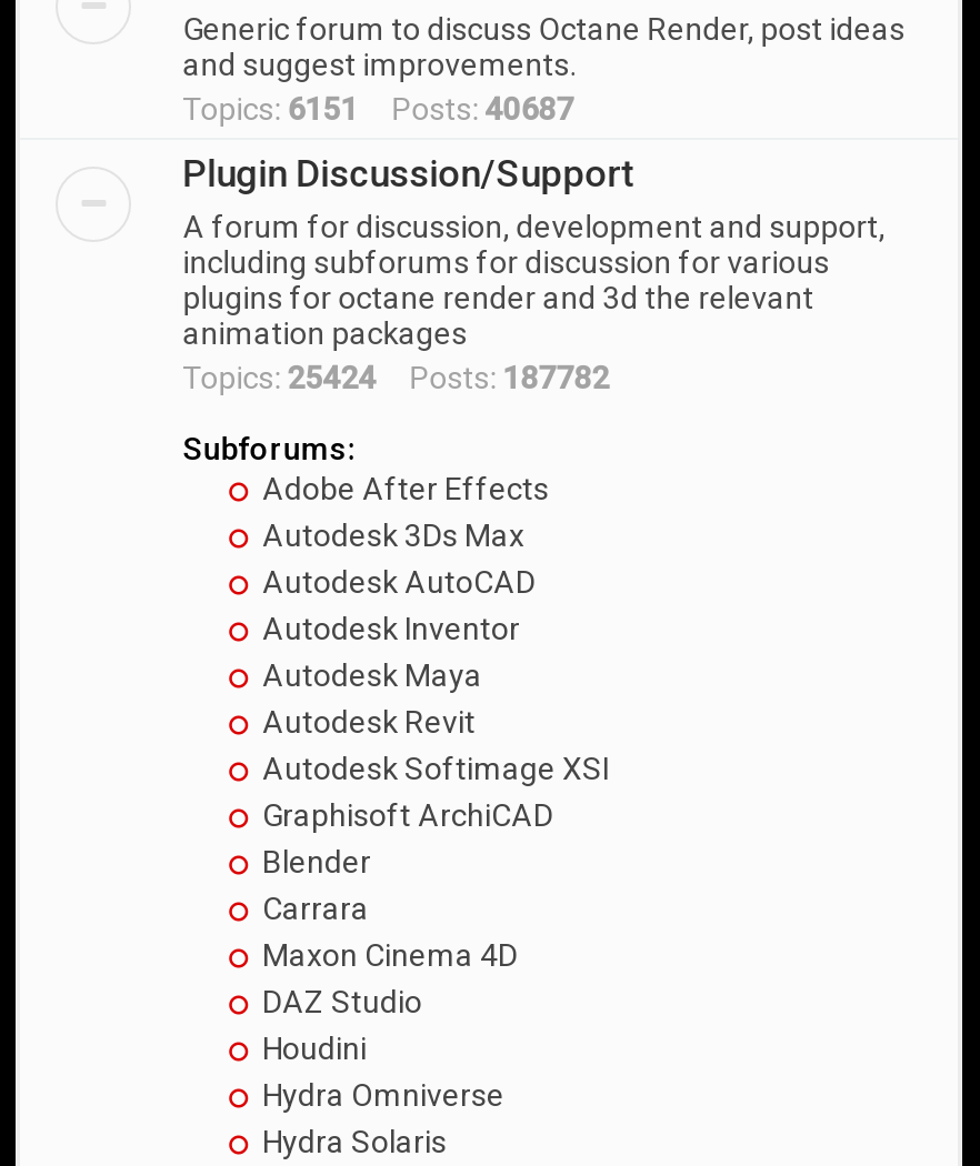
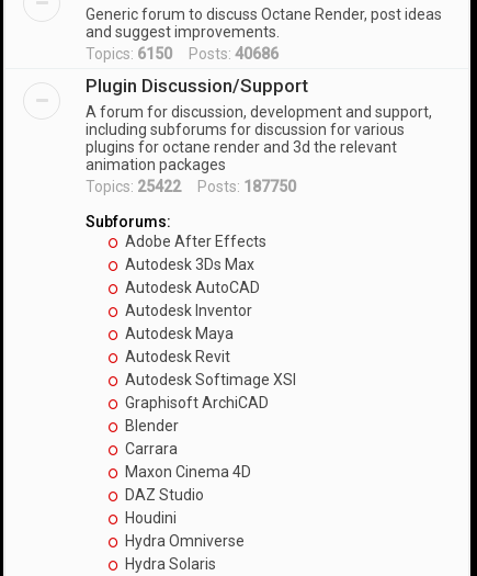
[183,91,574,127] Topics: 6151 Posts: 40687 -> [86,45,279,63] Topics: 6150 Posts: 40686
[183,360,609,395] Topics: 25424 Posts: 187782 -> [86,178,296,195] Topics: 25422 Posts: 187750

